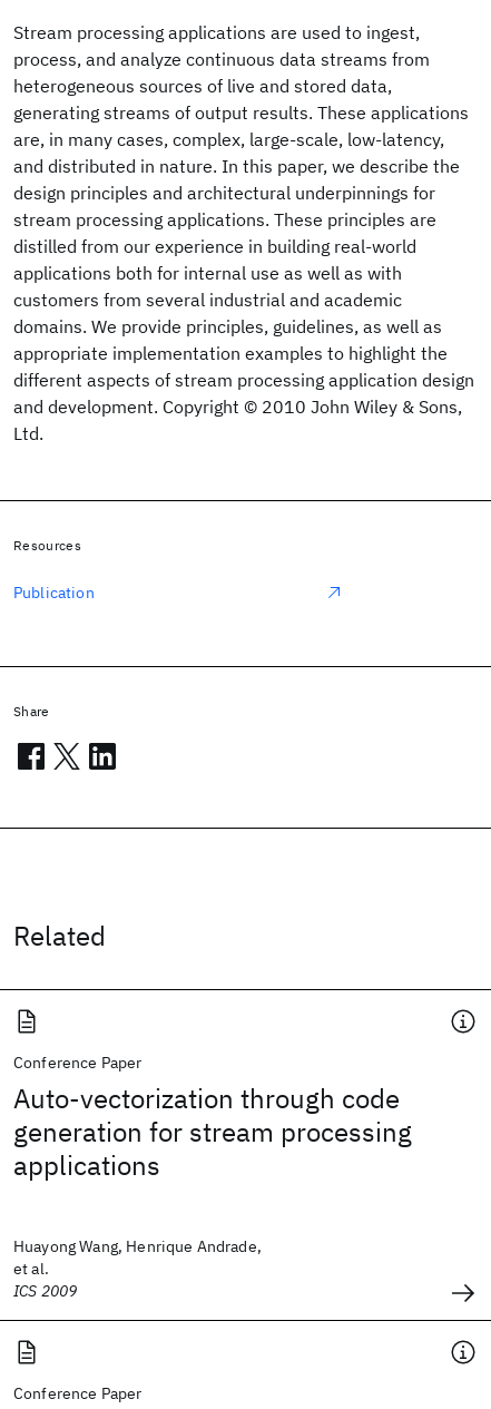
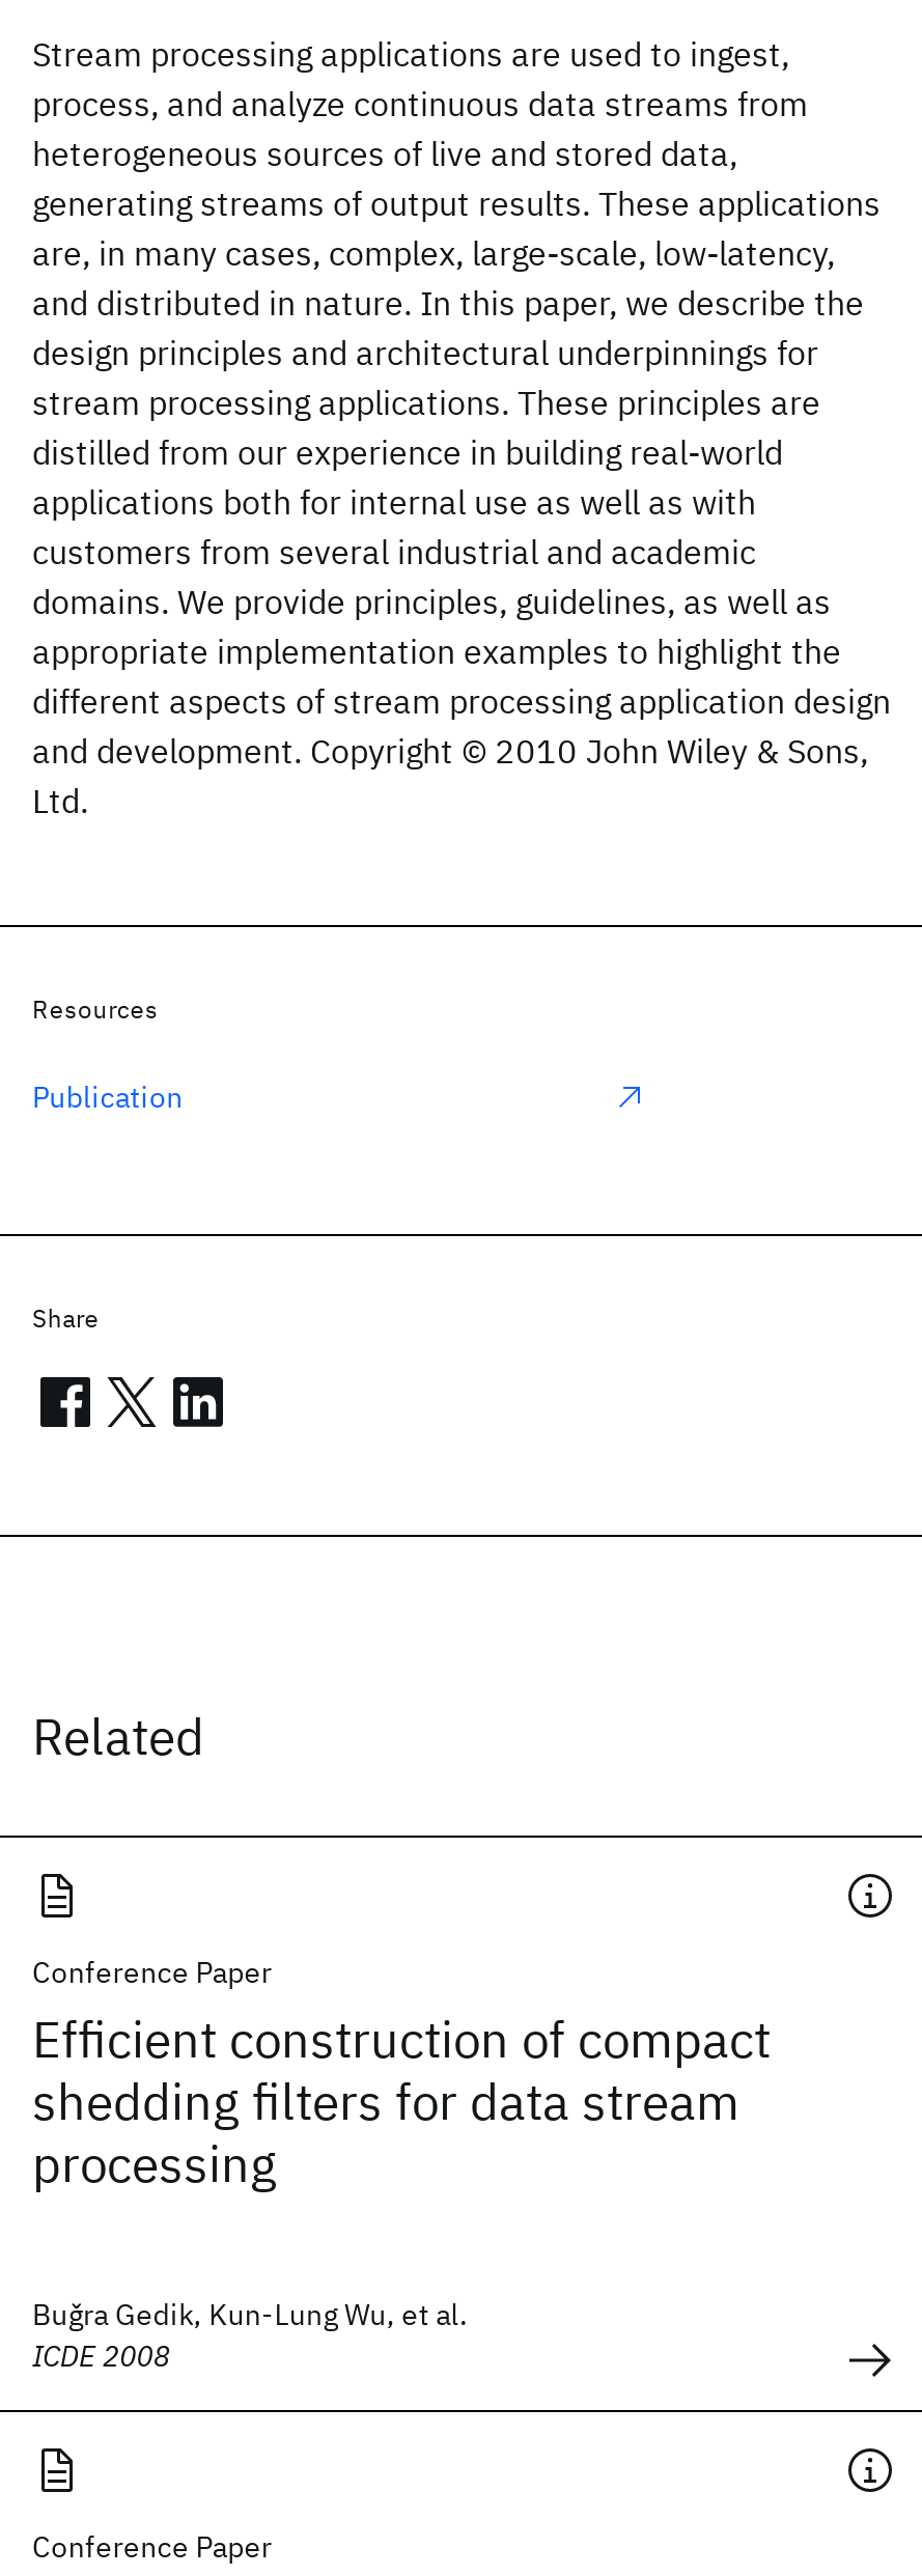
[13,1080,412,1183] Auto-vectorization through code | generation for stream processing | applications -> [32,2006,771,2196] Efficient construction of compact | shedding filters for data stream | processing
[13,1236,262,1301] Huayong Wang, Henrique Andrade, | et al. | ICS 2009 -> [32,2296,468,2375] Buǧra Gedik, Kun-Lung Wu, et al. | ICDE 2008

